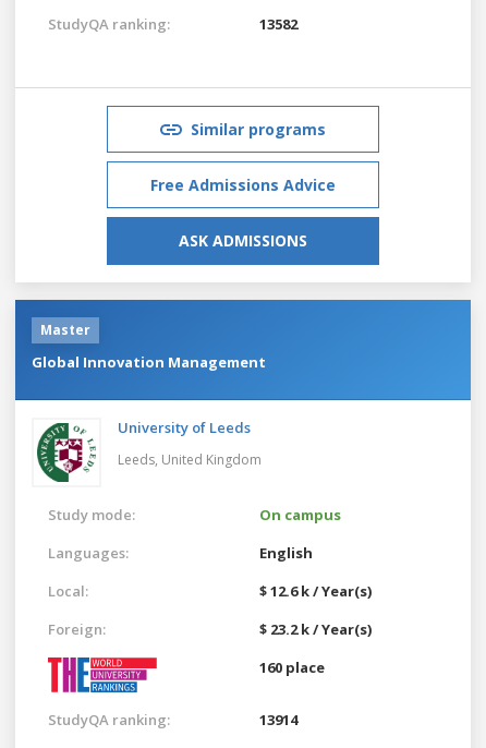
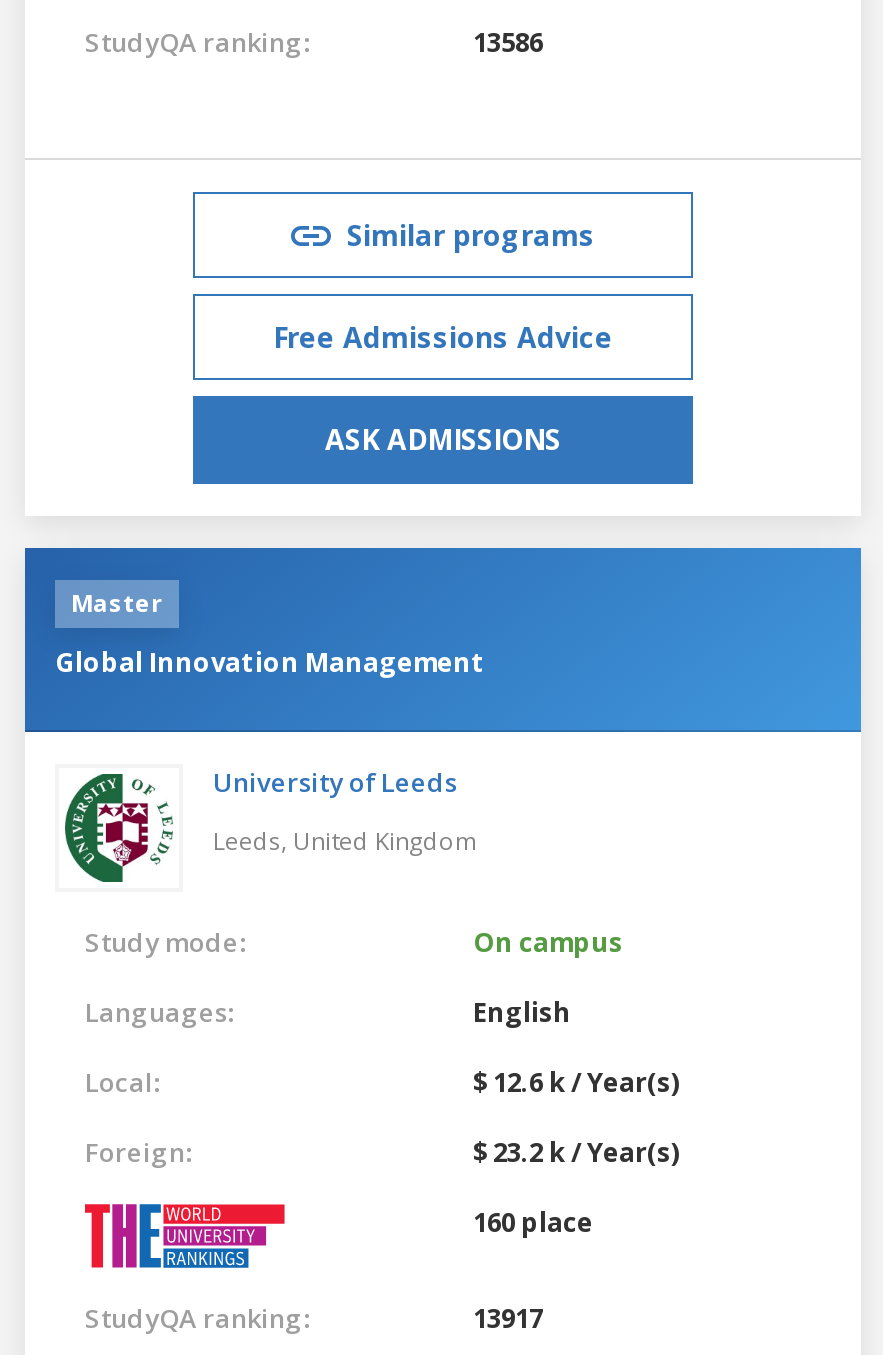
[259,14,297,34] 13582 -> [473,24,543,60] 13586
[259,710,297,729] 13914 -> [473,1300,543,1336] 13917

